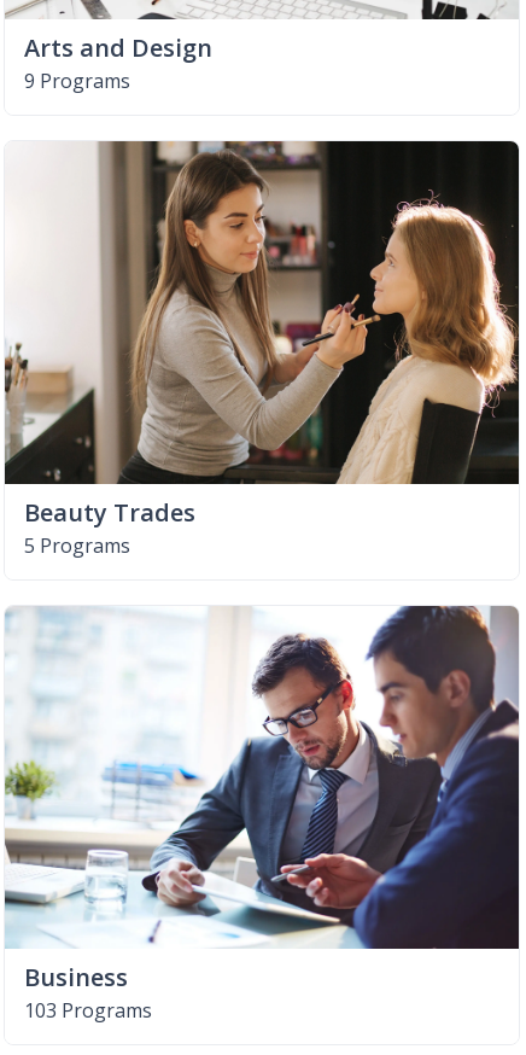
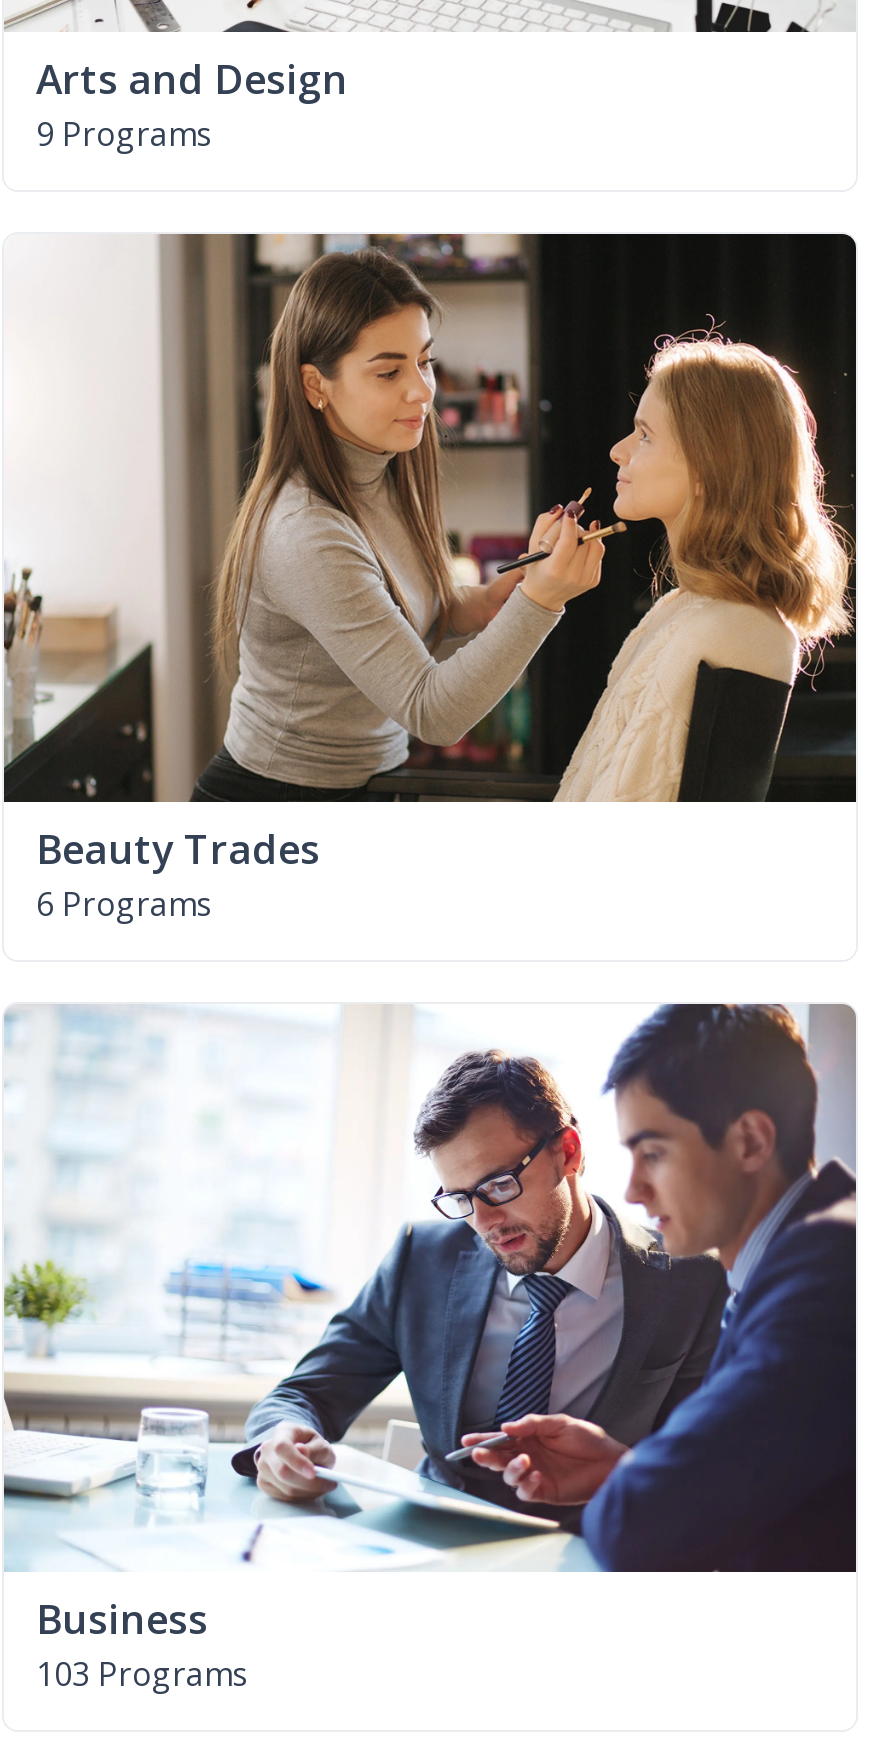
[24,532,130,559] 5 Programs -> [36,882,212,926] 6 Programs

